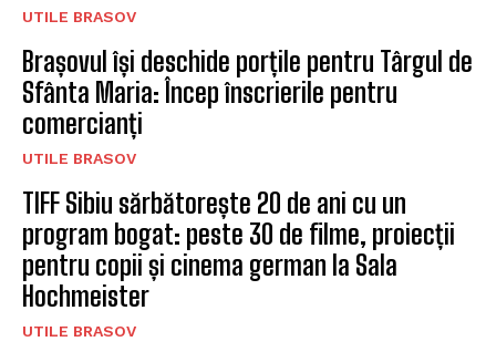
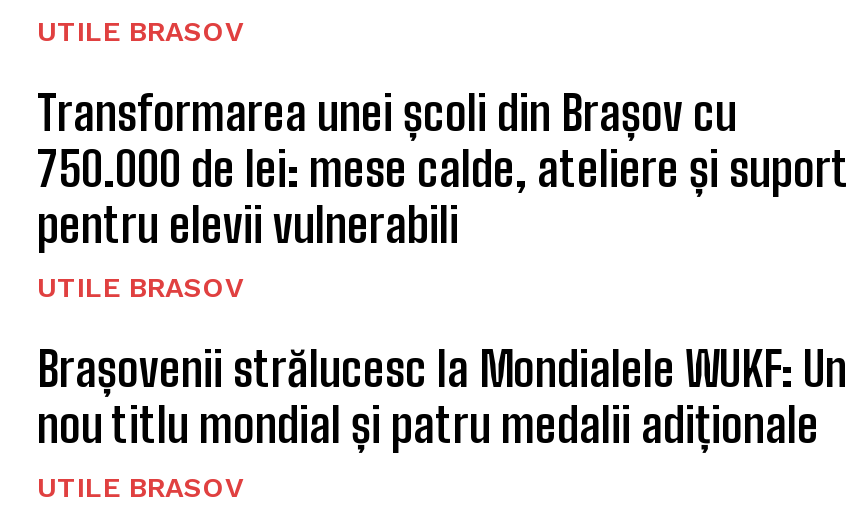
[22,45,473,140] Brașovul își deschide porțile pentru Târgul de | Sfânta Maria: Încep înscrierile pentru | comercianți -> [37,82,849,252] Transformarea unei școli din Brașov cu | 750.000 de lei: mese calde, ateliere și suport | pentru elevii vulnerabili
[22,187,455,312] TIFF Sibiu sărbătorește 20 de ani cu un | program bogat: peste 30 de filme, proiecții | pentru copii și cinema german la Sala | Hochmeister -> [37,338,847,452] Brașovenii strălucesc la Mondialele WUKF: Un | nou titlu mondial și patru medalii adiționale

